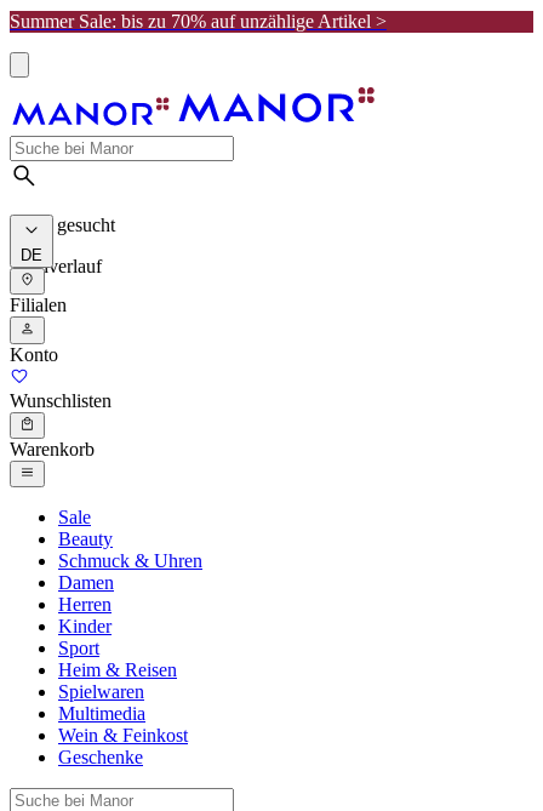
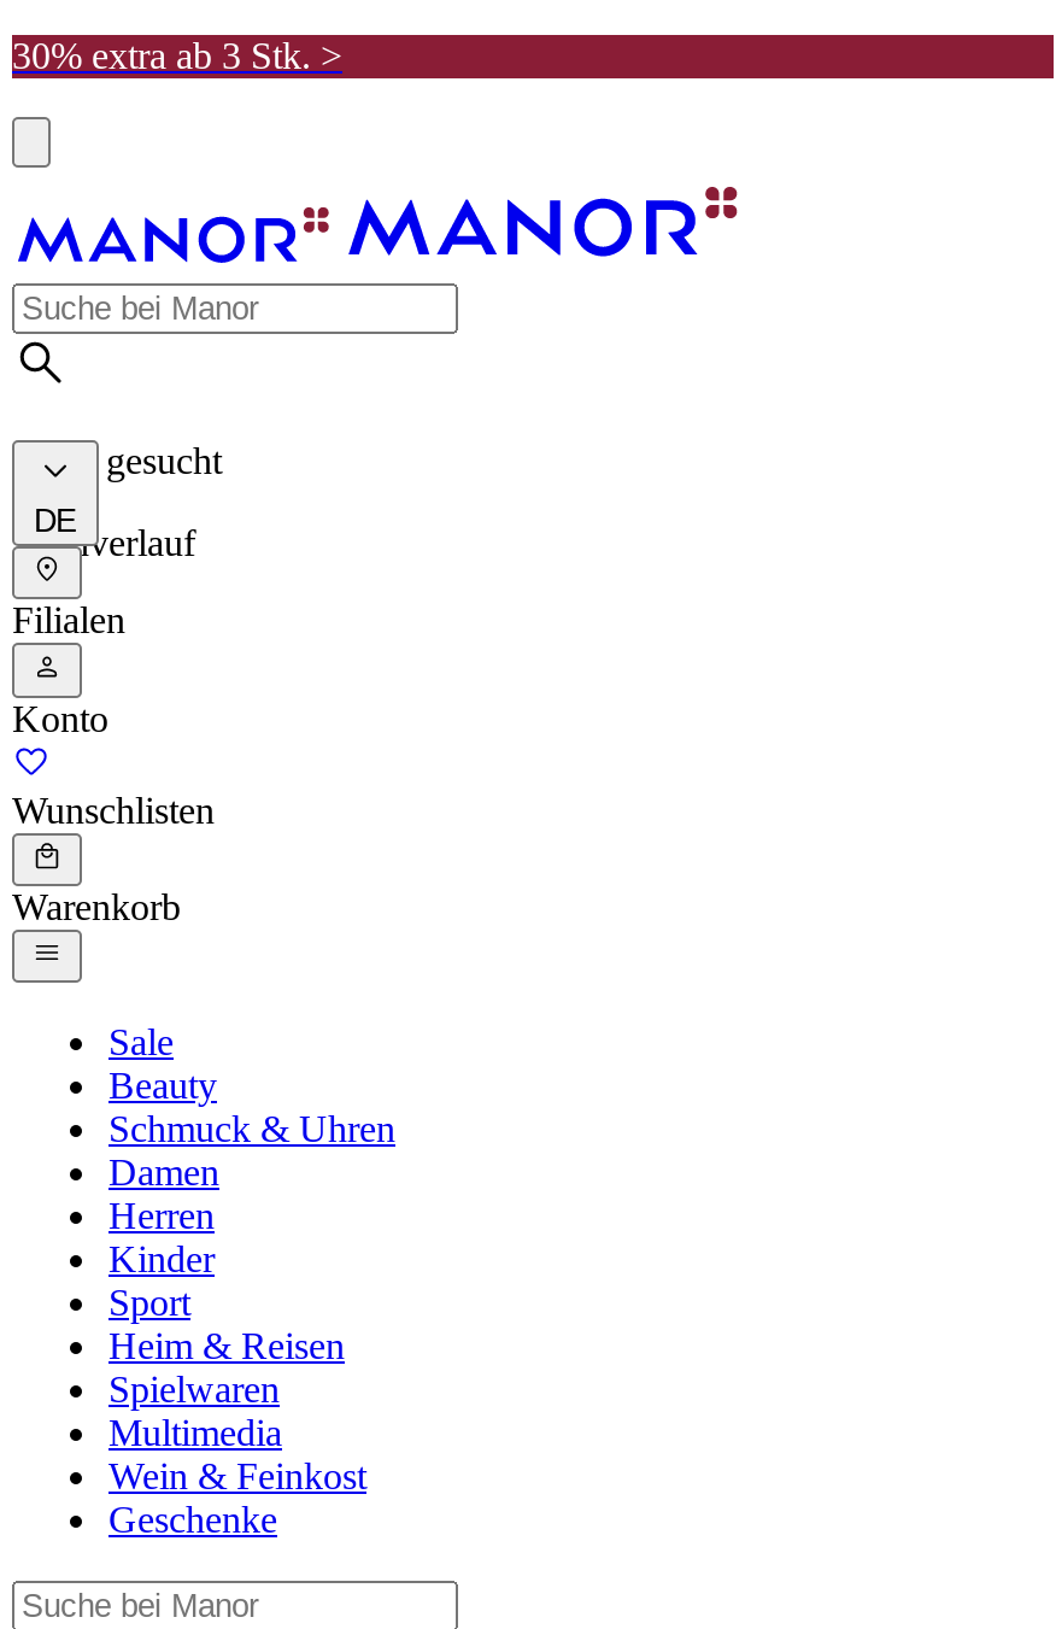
[10,11,387,32] Summer Sale: bis zu 70% auf unzählige Artikel > -> [12,35,342,76] 30% extra ab 3 Stk. >

